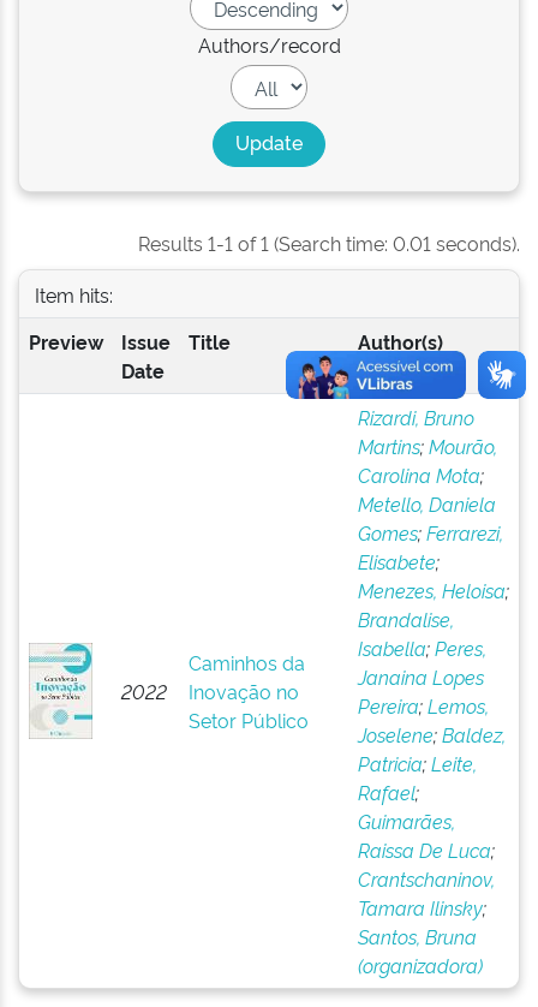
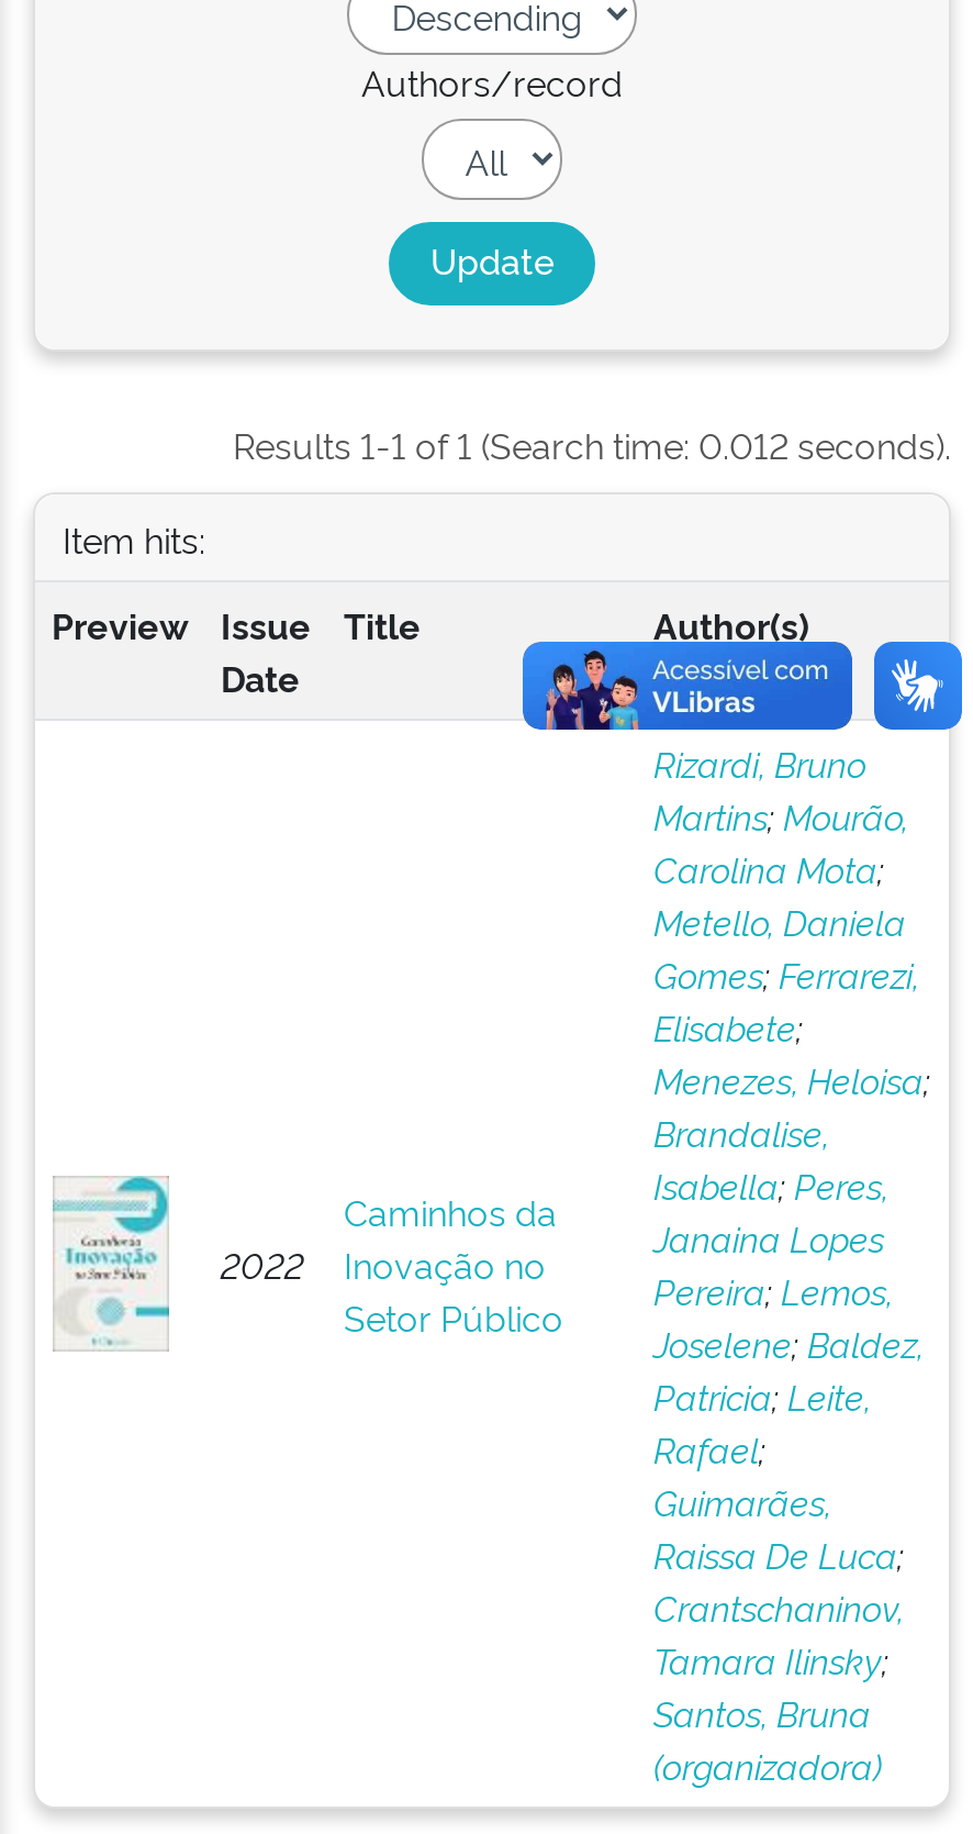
[138,230,520,256] Results 1-1 of 1 (Search time: 0.01 seconds). -> [233,420,951,468] Results 1-1 of 1 (Search time: 0.012 seconds).

